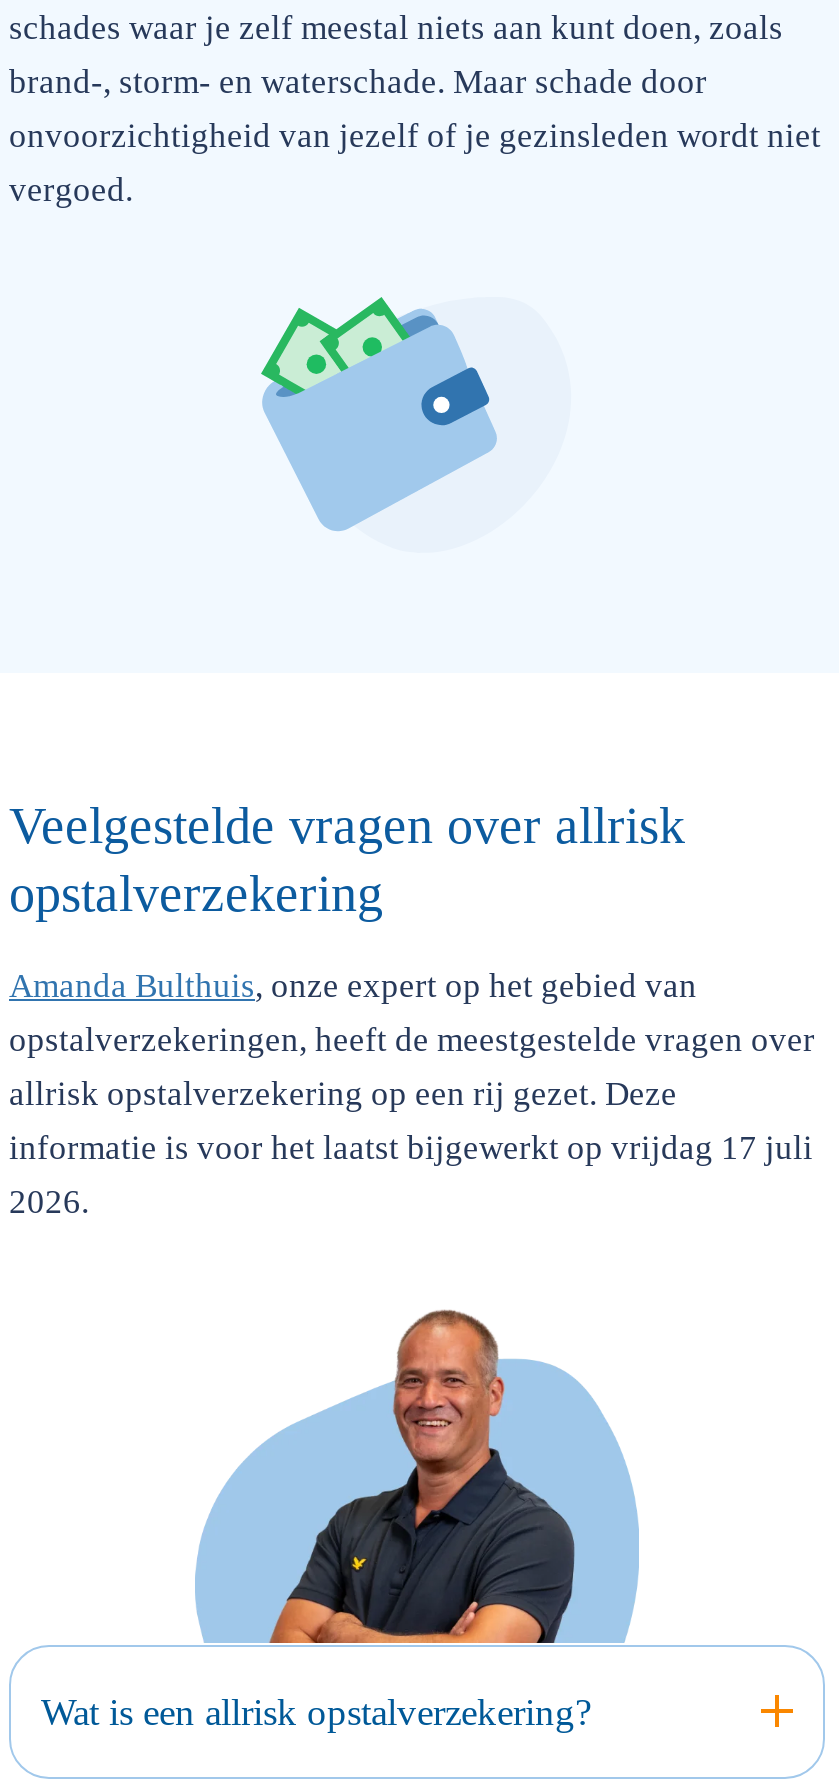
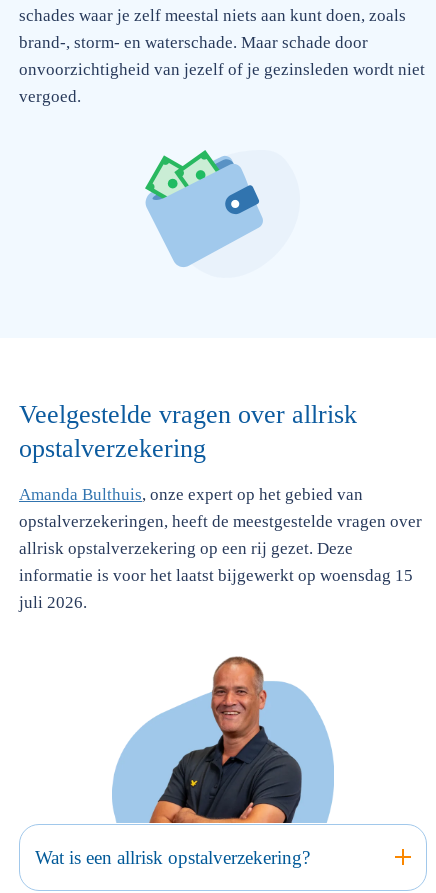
[9,1129,813,1221] informatie is voor het laatst bijgewerkt op vrijdag 17 juli | 2026. -> [19,566,413,612] informatie is voor het laatst bijgewerkt op woensdag 15 | juli 2026.

